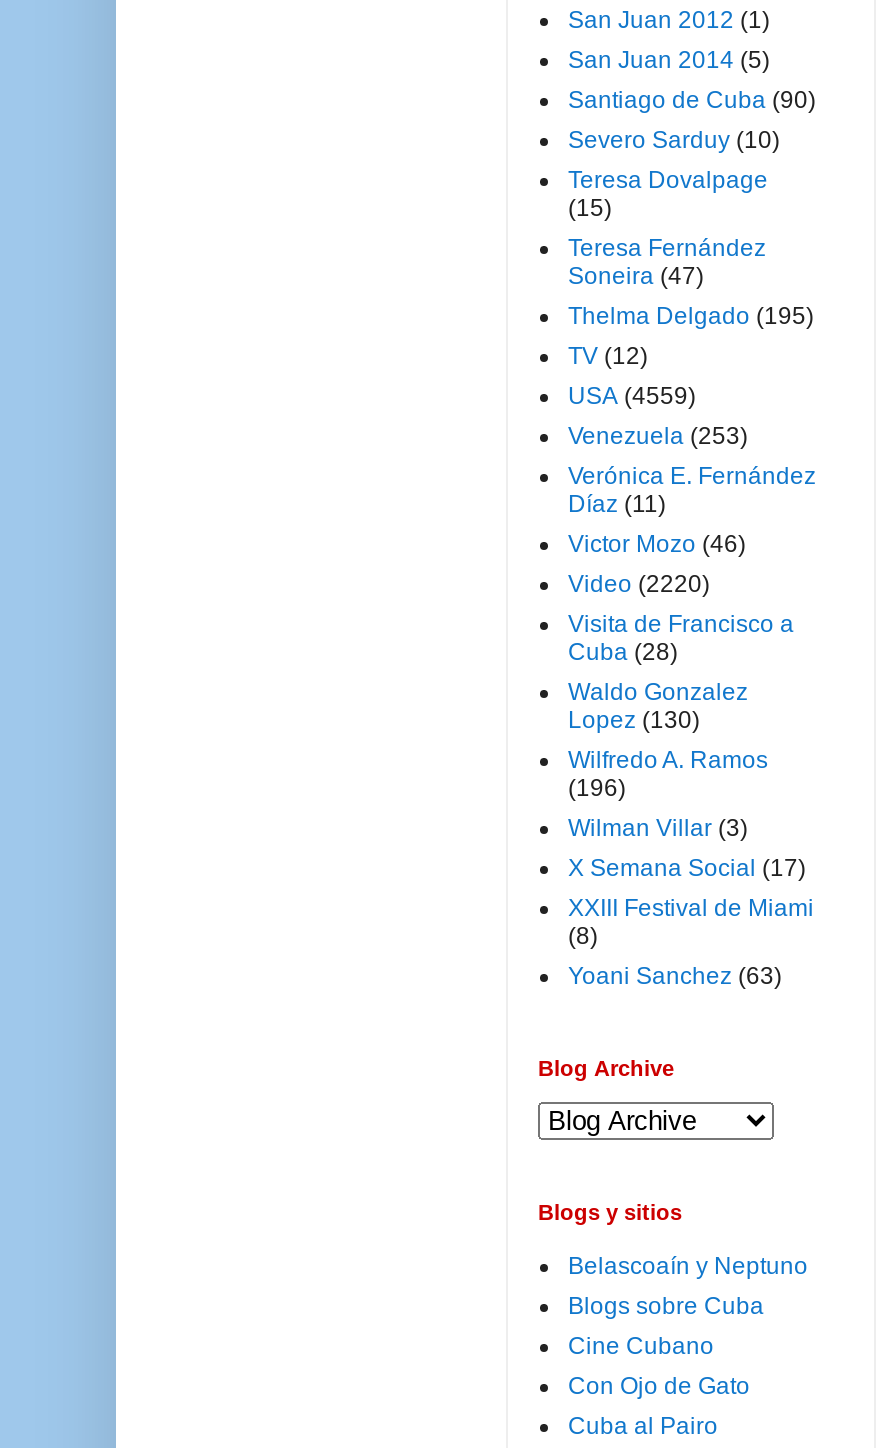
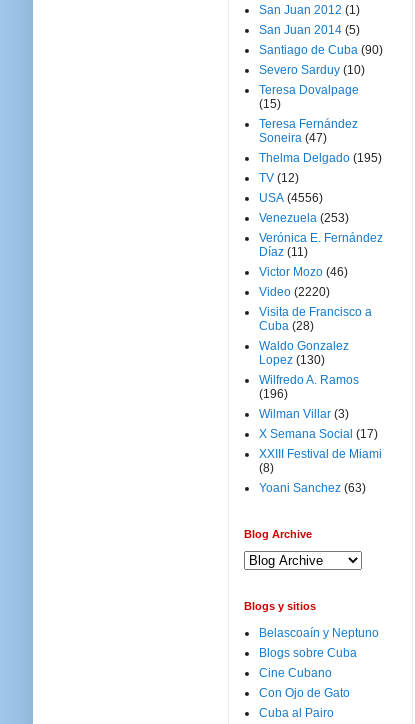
[568,382,696,410] USA (4559) -> [259,191,323,205] USA (4556)

